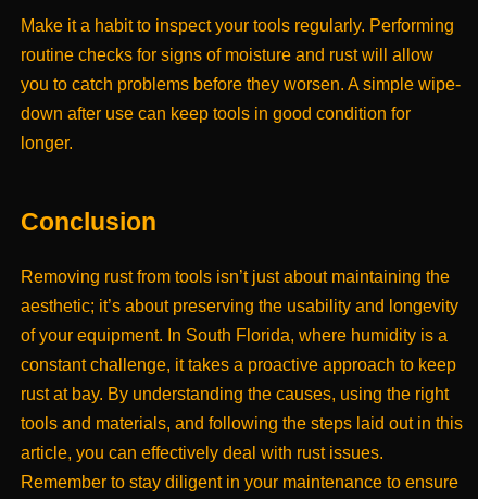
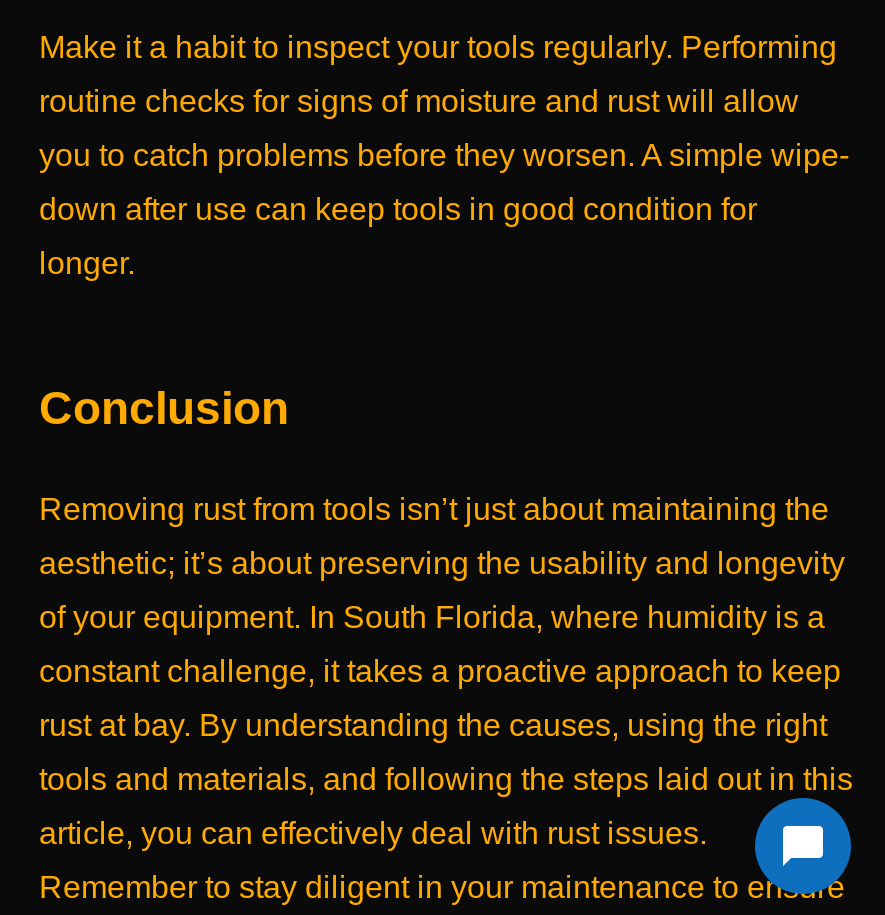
none -> [753,802,853,866] [image]

